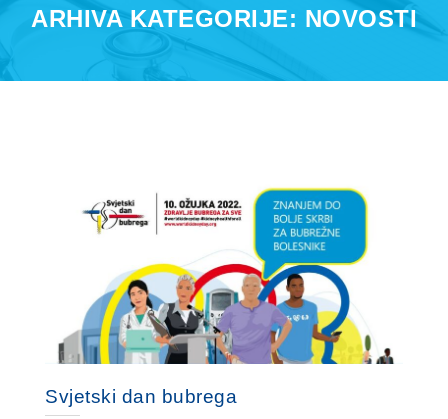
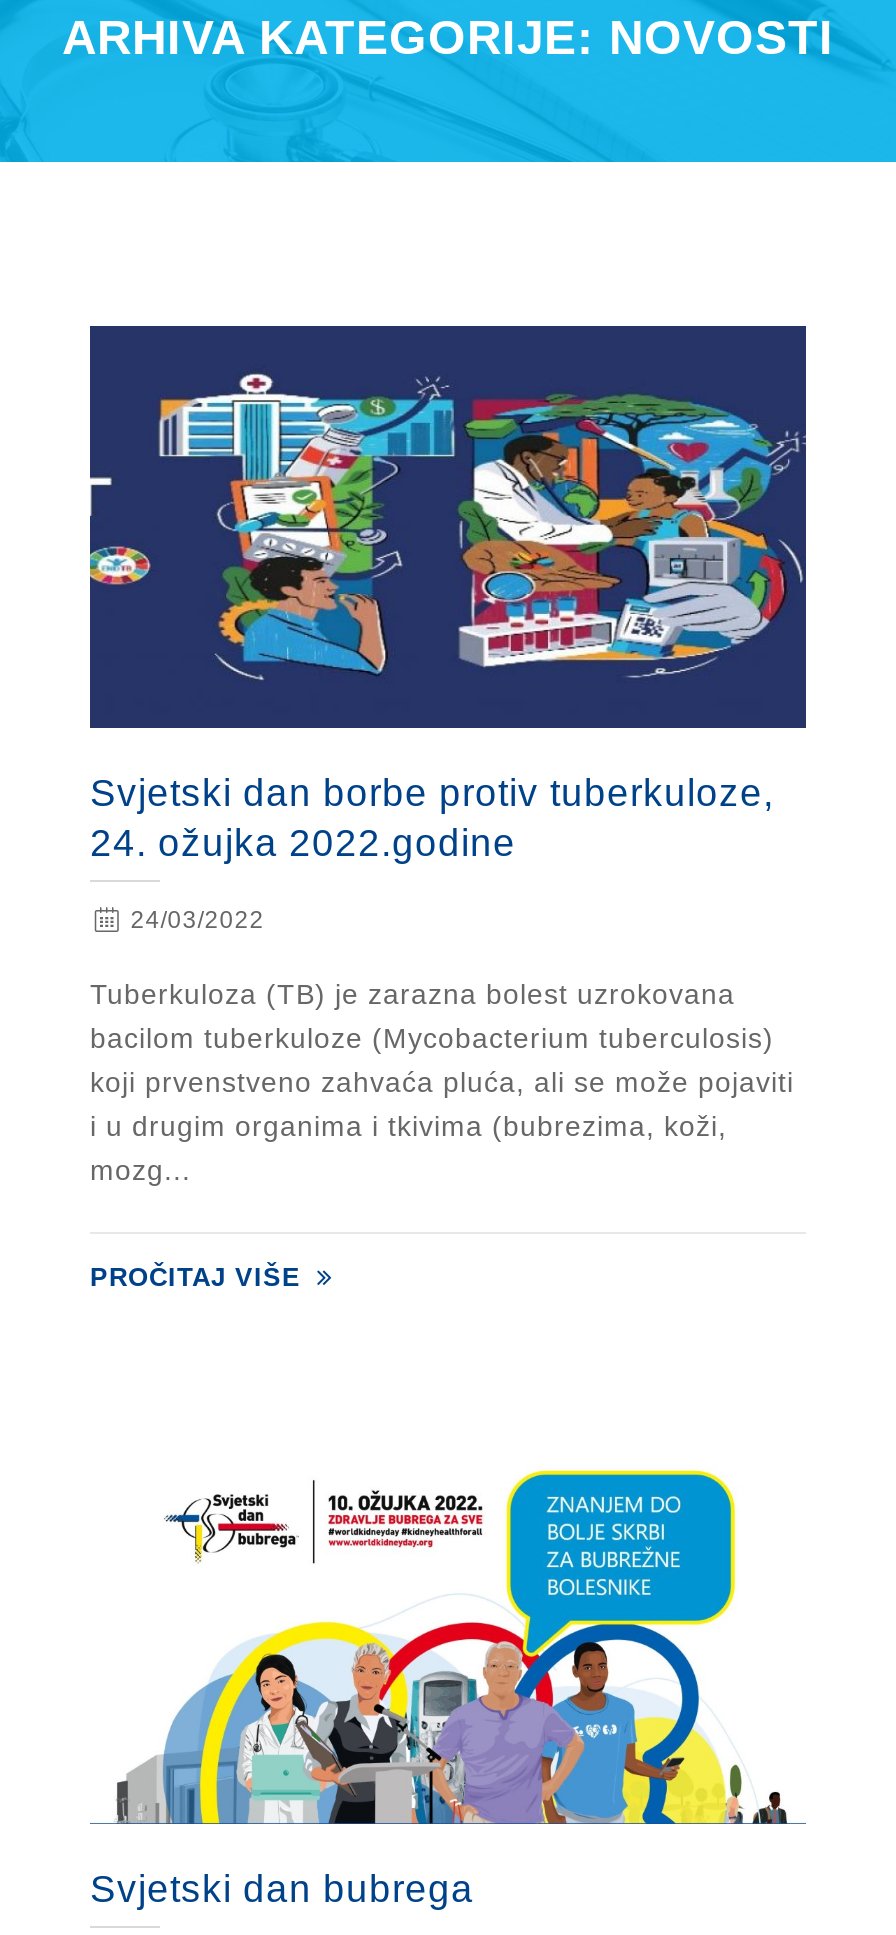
none -> [88,324,808,1293] [image] | Svjetski dan borbe protiv tuberkuloze, | 24. ožujka 2022.godine | 24/03/2022 | Tuberkuloza (TB) je zarazna bolest uzrokovana | bacilom tuberkuloze (Mycobacterium tuberculosis) | koji prvenstveno zahvaća pluća, ali se može pojaviti | i u drugim organima i tkivima (bubrezima, koži, | mozg... | PROČITAJ VIŠE

